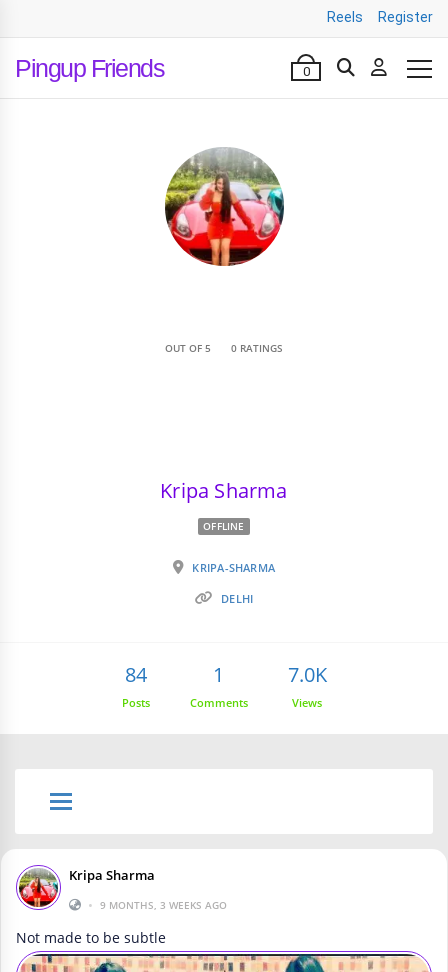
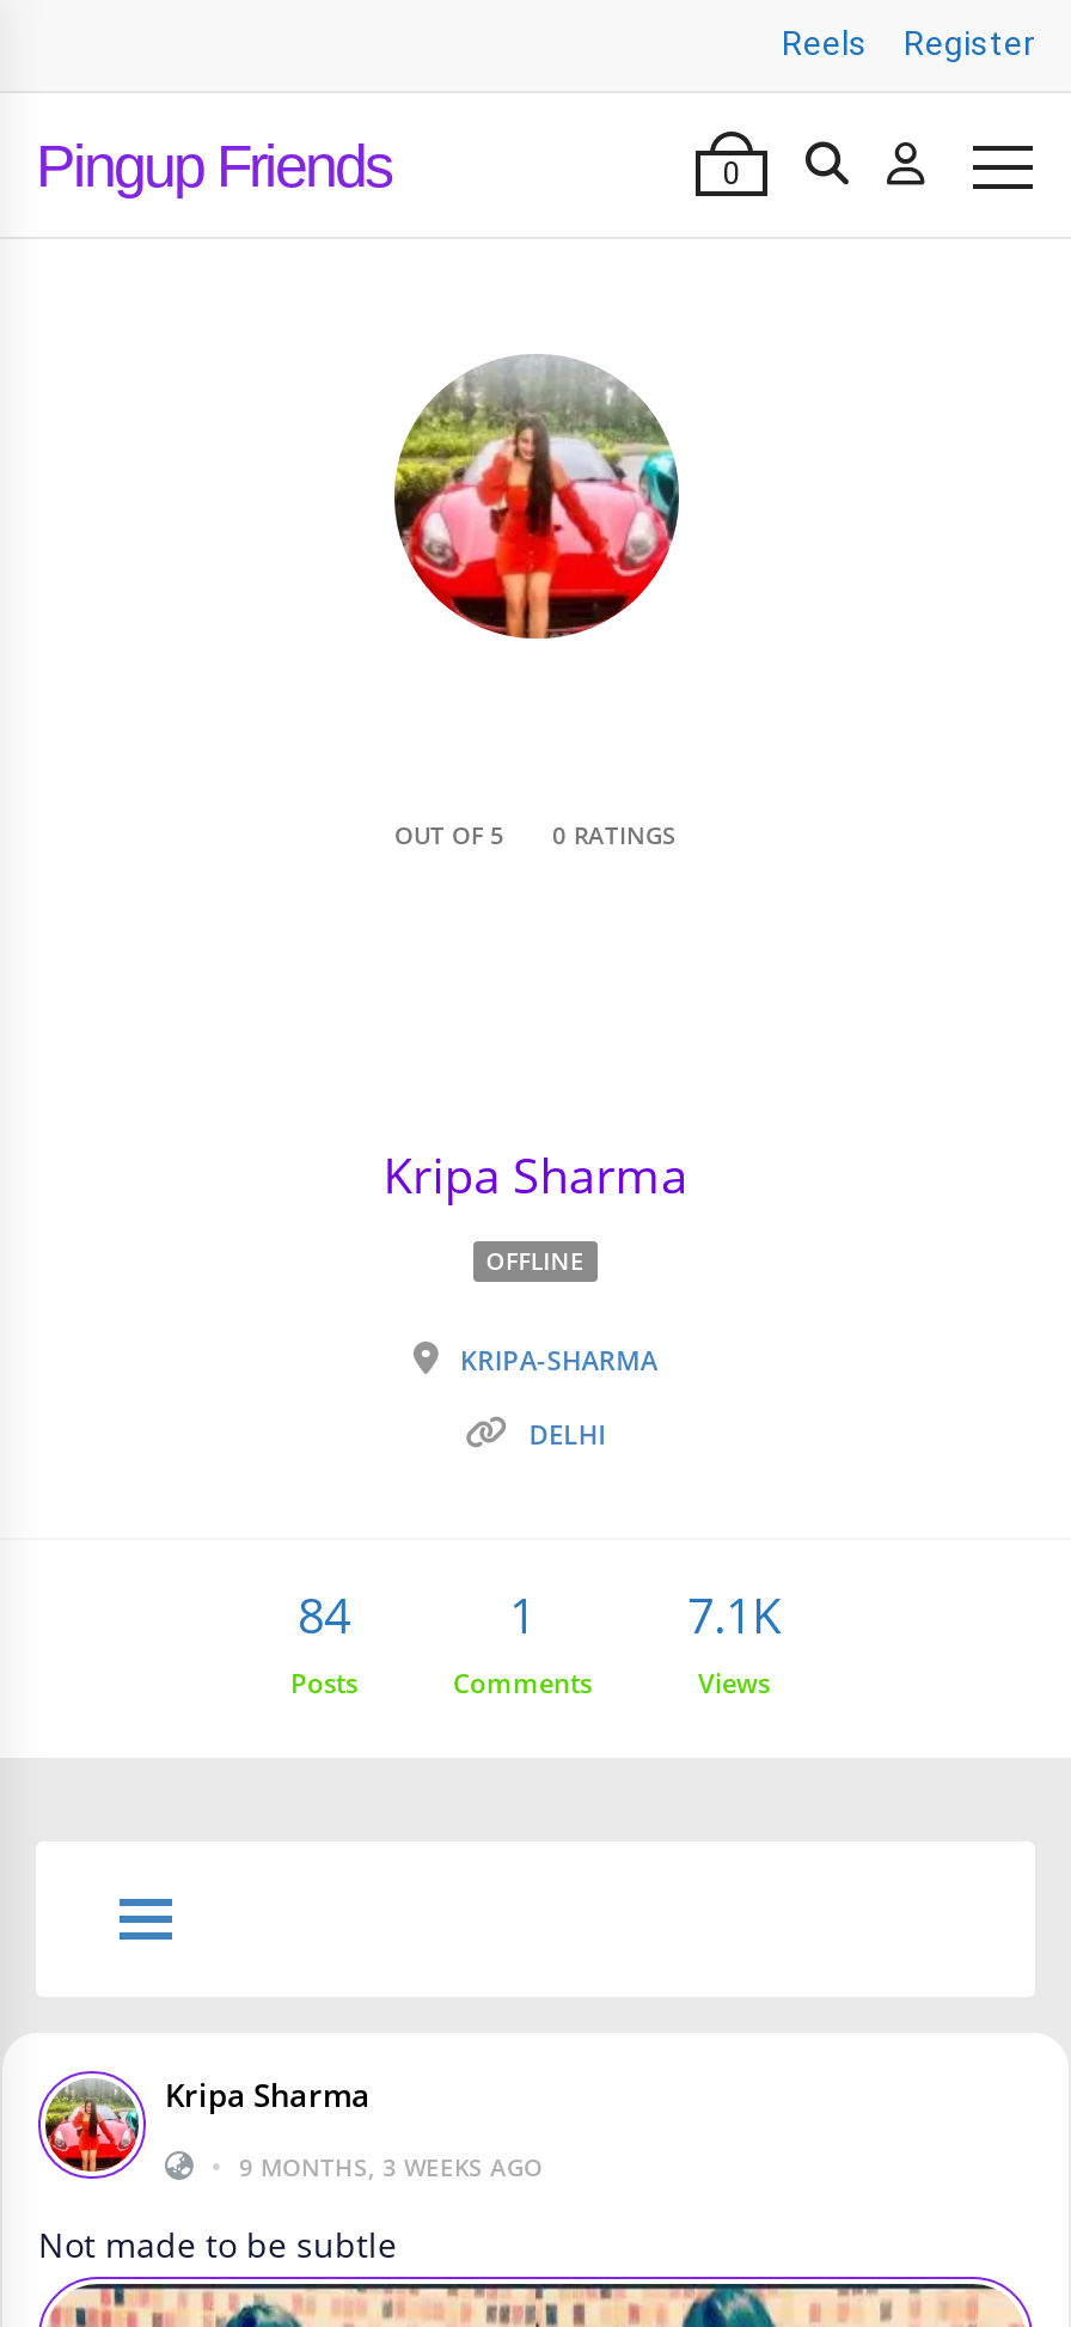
[287,661,326,688] 7.0K -> [687,1583,781,1648] 7.1K

